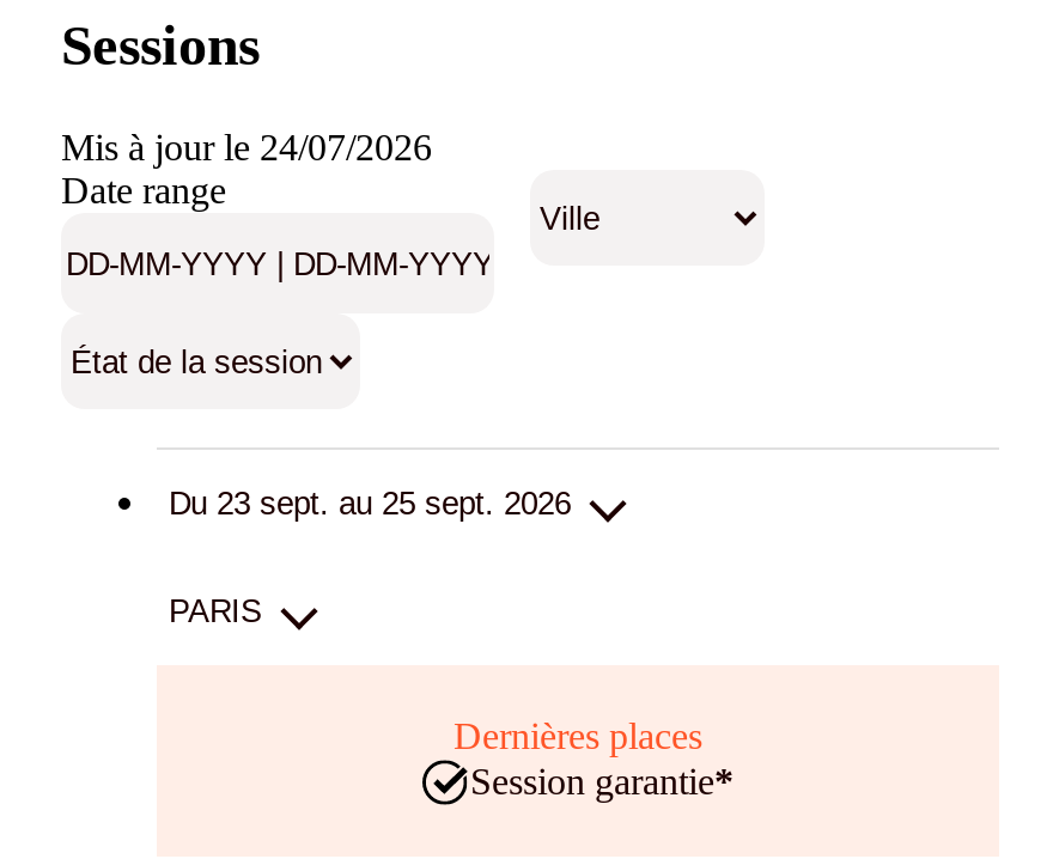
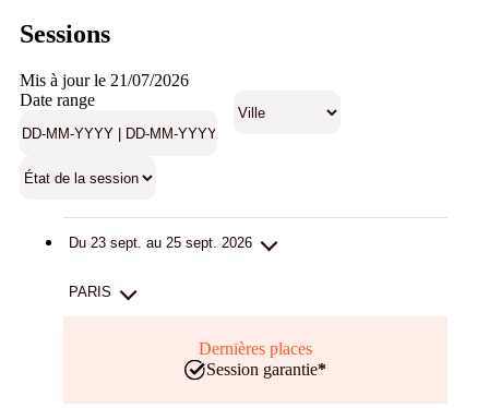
[61,127,432,168] Mis à jour le 24/07/2026 -> [20,71,189,90] Mis à jour le 21/07/2026

